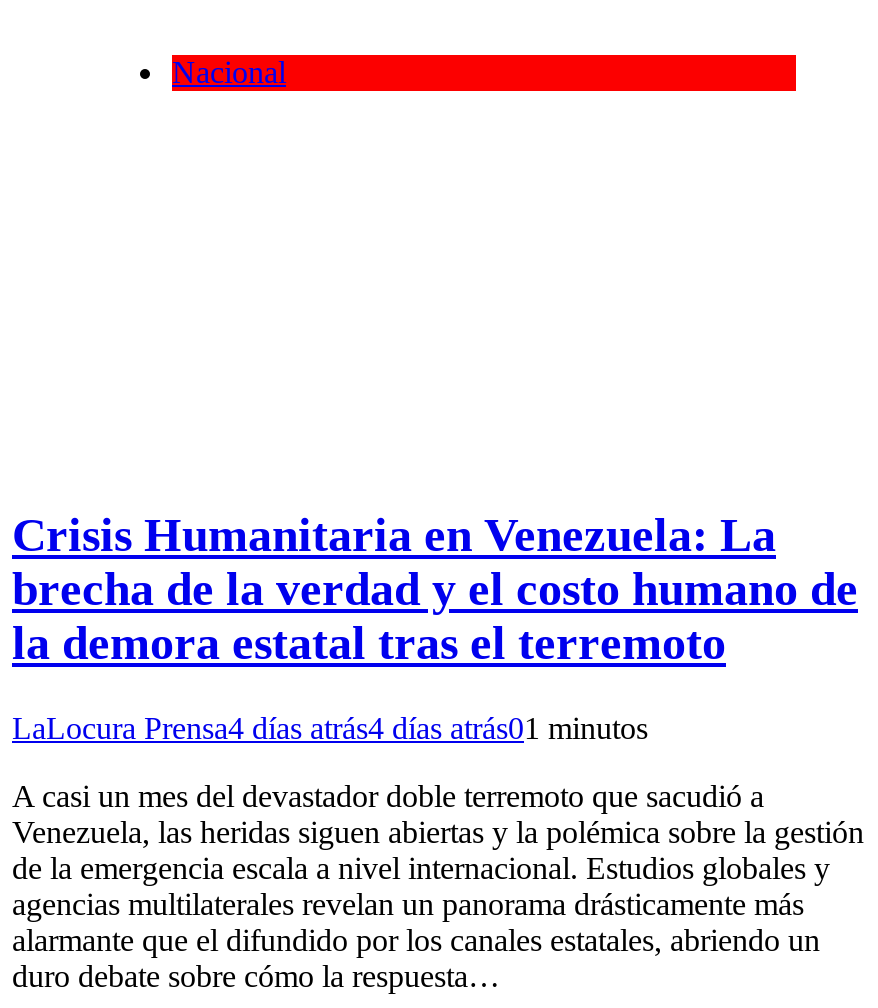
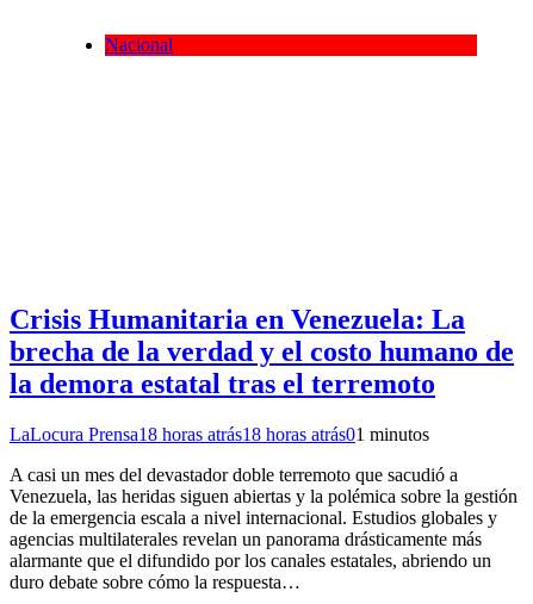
[12,710,648,744] LaLocura Prensa4 días atrás4 días atrás01 minutos -> [10,424,429,445] LaLocura Prensa18 horas atrás18 horas atrás01 minutos

